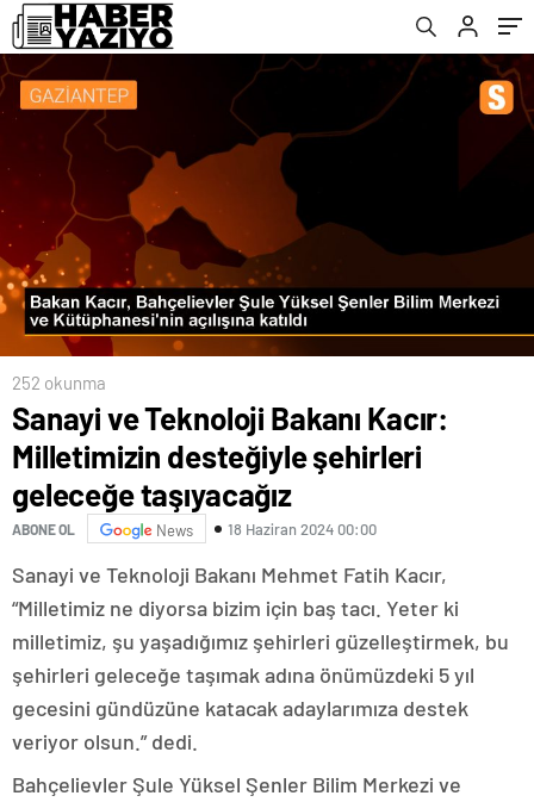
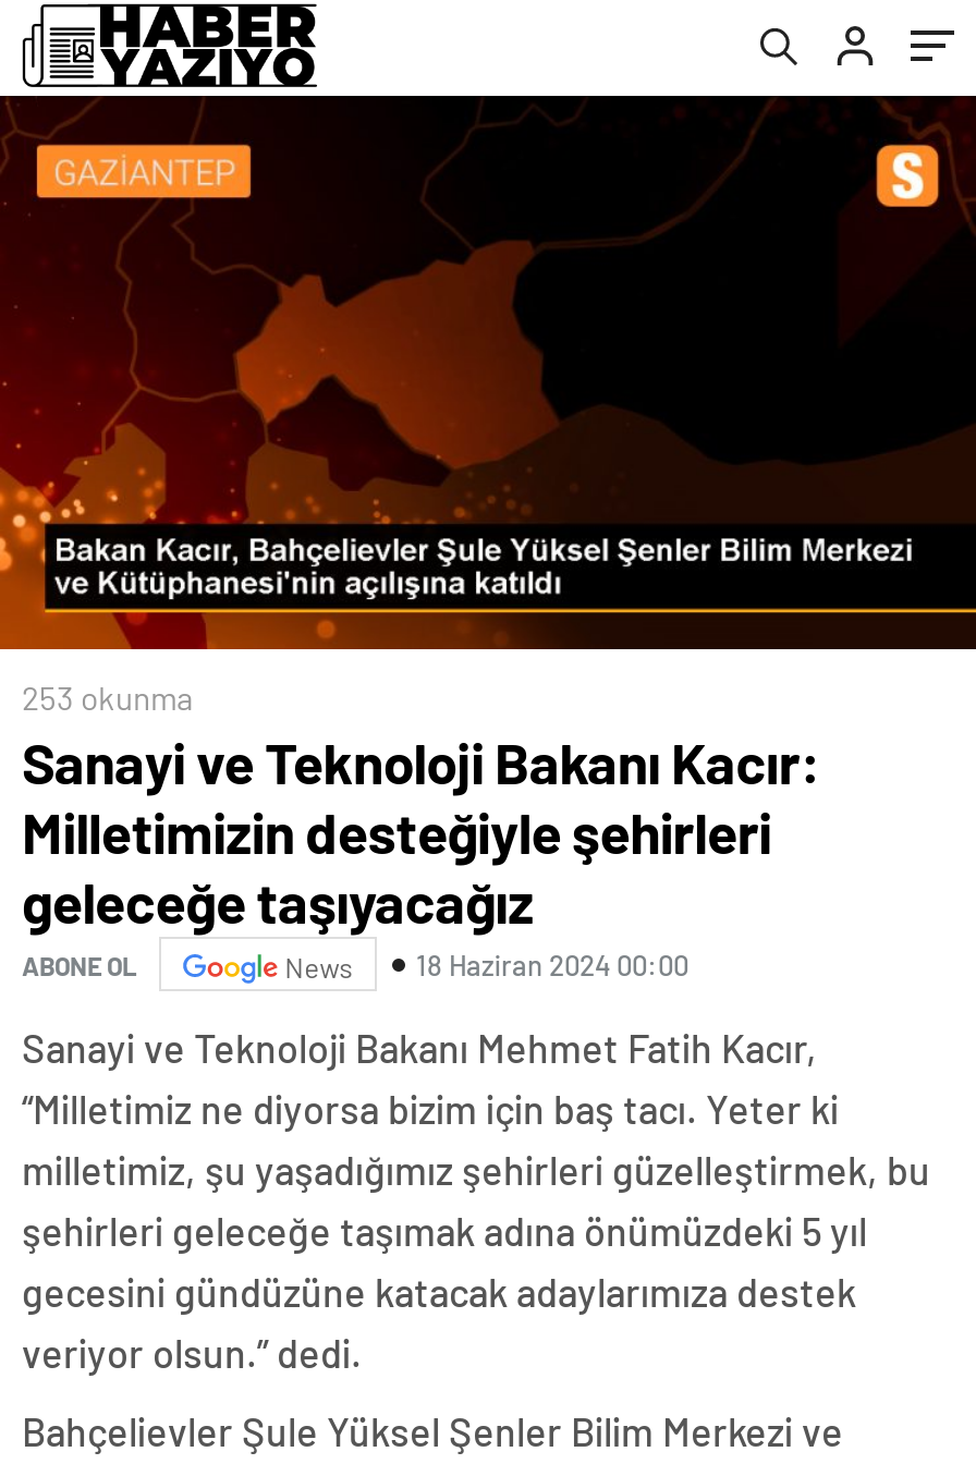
[12,372,106,394] 252 okunma -> [22,678,194,717] 253 okunma

